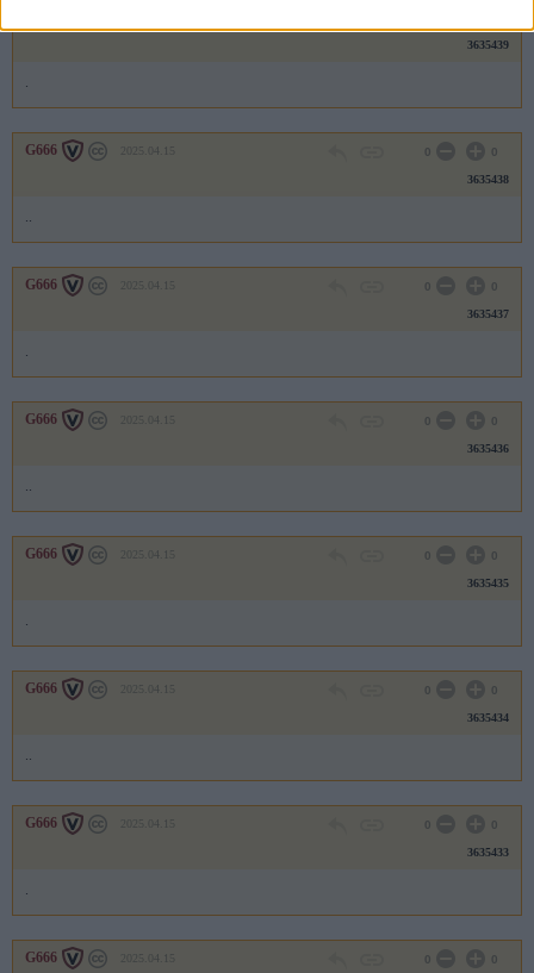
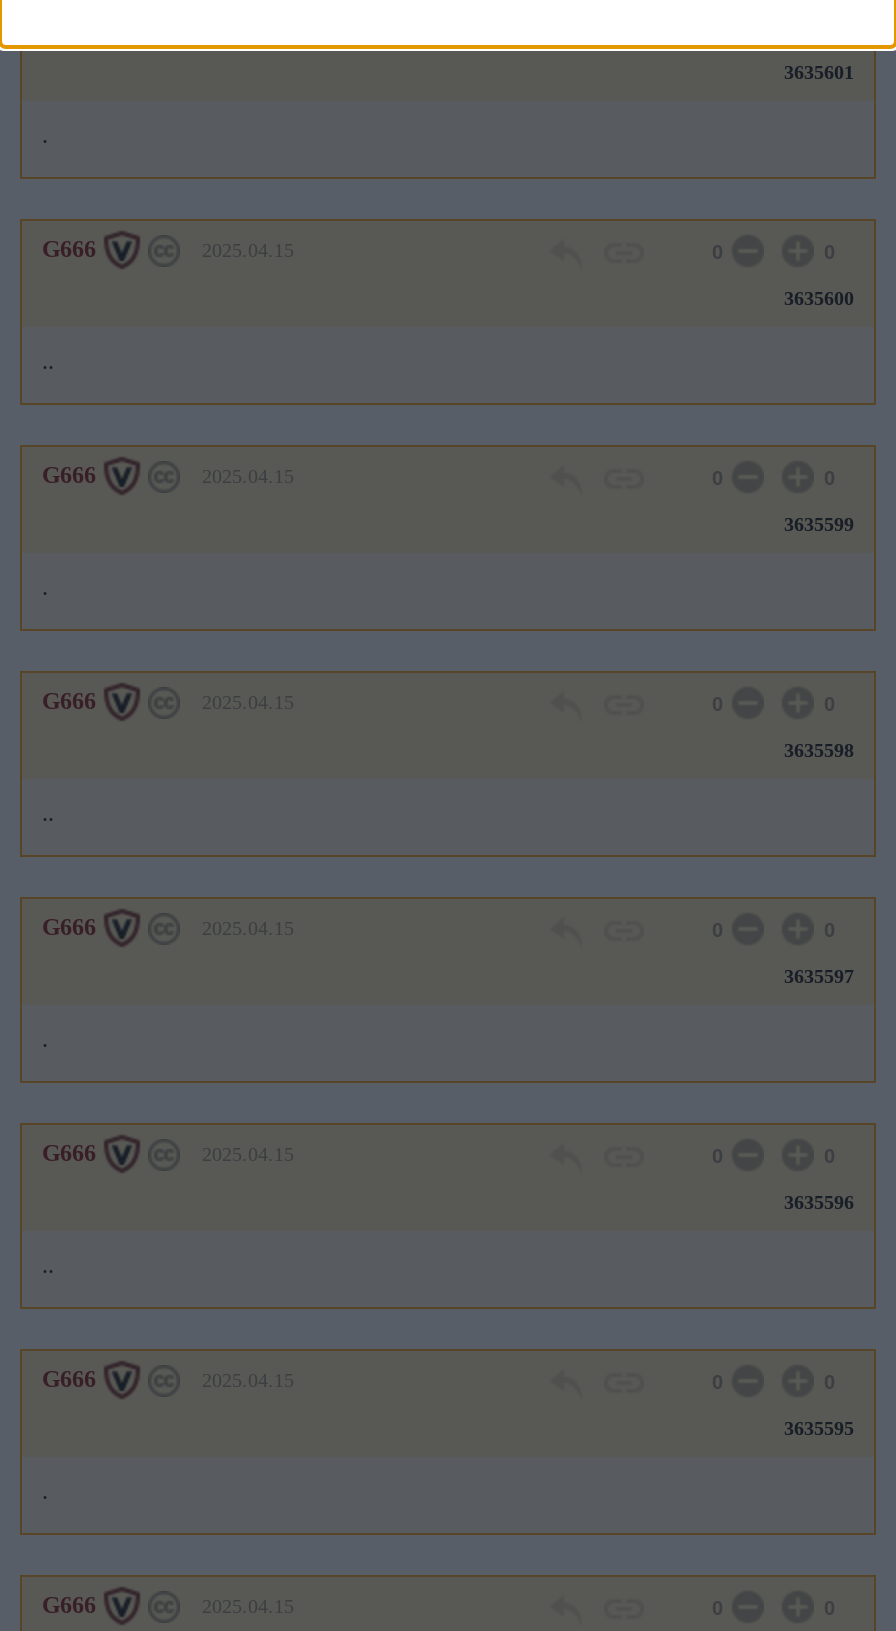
[467,38,509,51] 3635439 -> [784,61,854,83] 3635601
[467,173,509,186] 3635438 -> [784,287,854,309] 3635600
[467,307,509,320] 3635437 -> [784,513,854,535] 3635599
[467,442,509,455] 3635436 -> [784,739,854,761] 3635598
[467,576,509,590] 3635435 -> [784,965,854,987] 3635597
[467,711,509,724] 3635434 -> [784,1191,854,1213] 3635596
[467,846,509,859] 3635433 -> [784,1417,854,1439] 3635595

